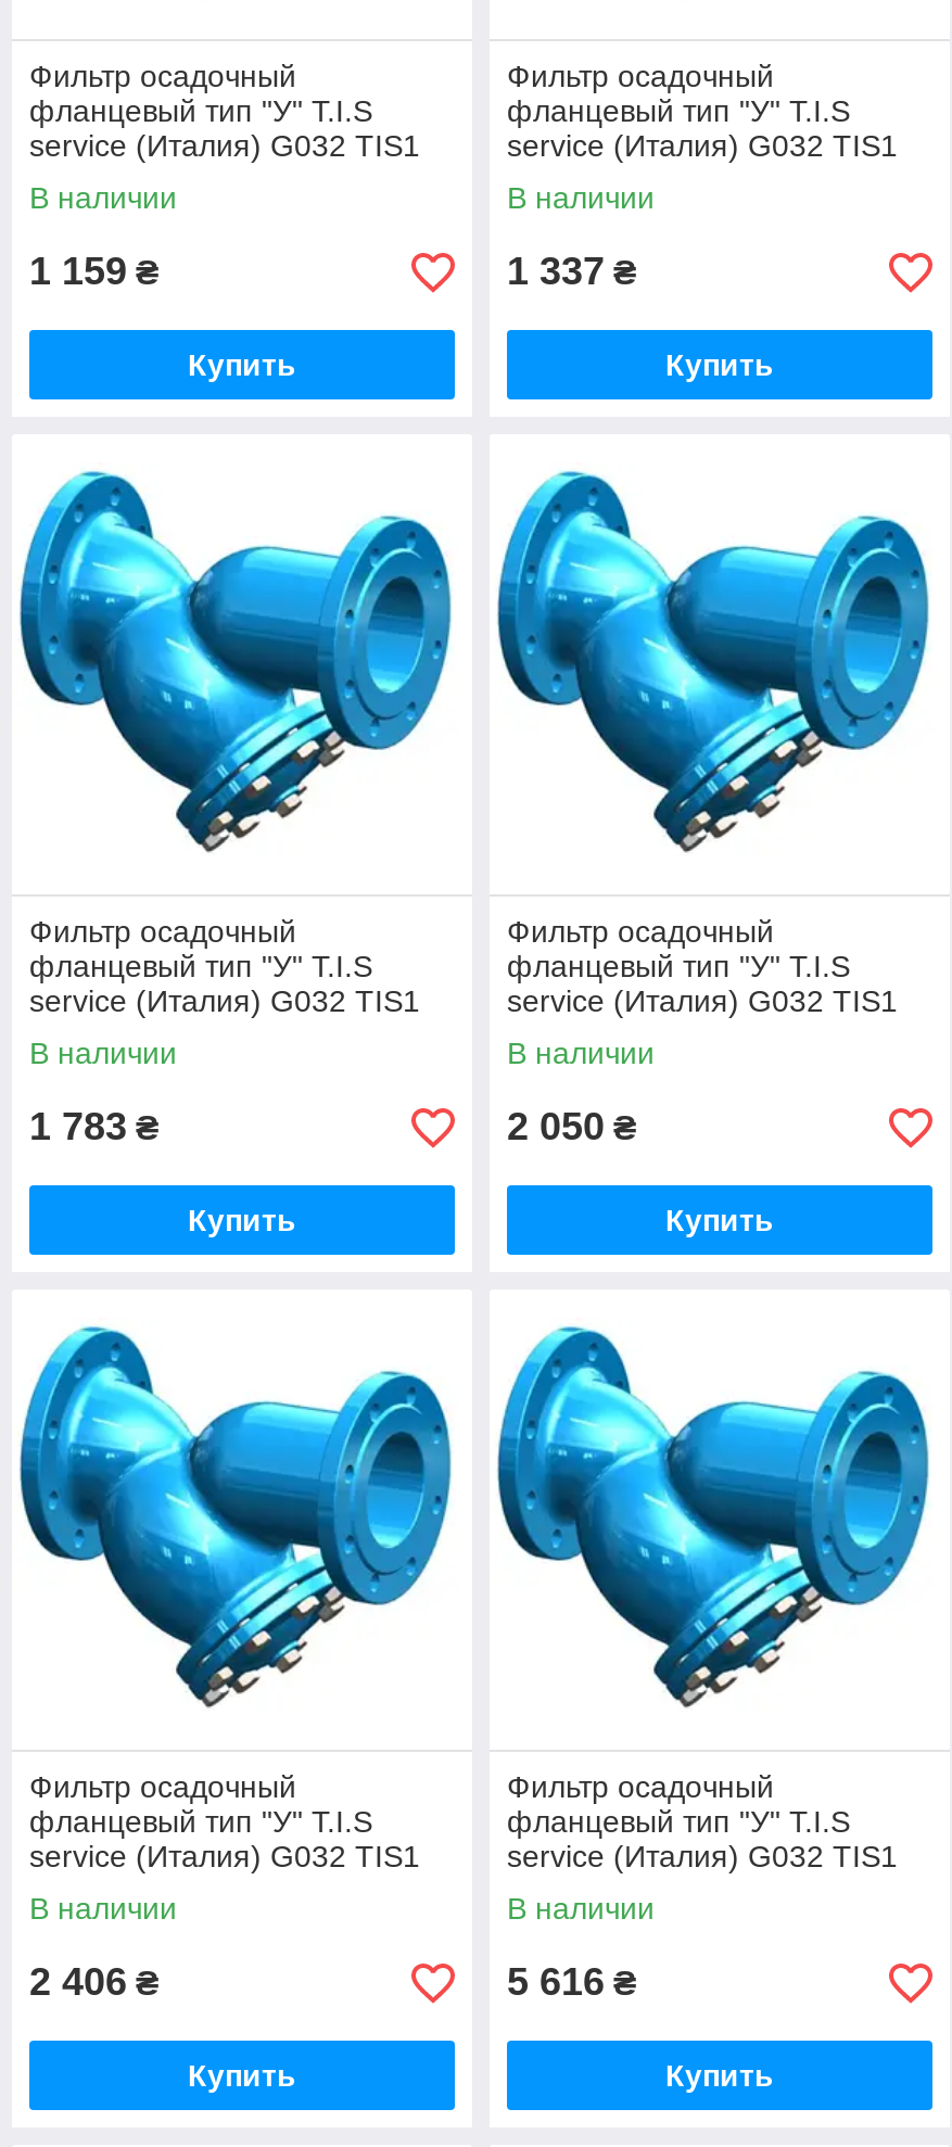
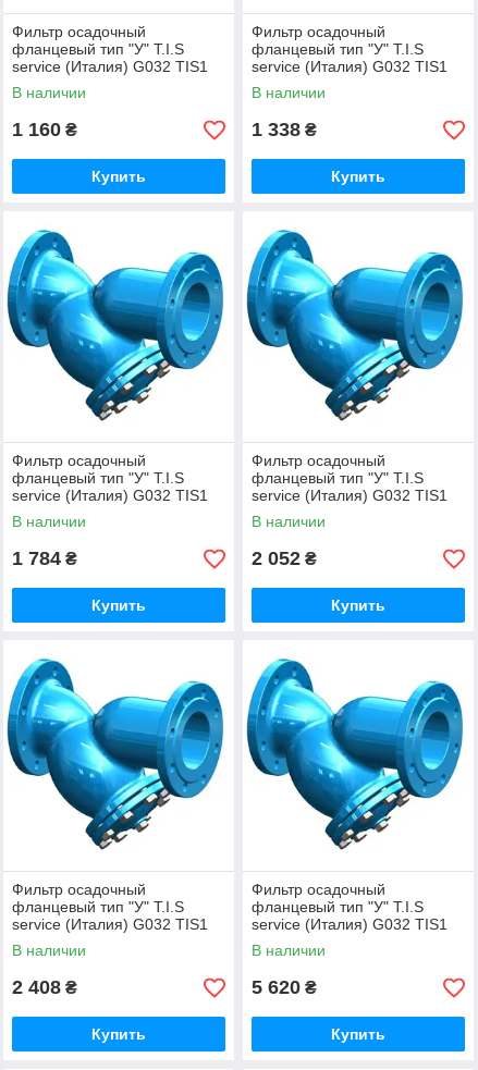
[29,250,160,293] 1 159 ₴ -> [12,119,77,140] 1 160 ₴
[507,250,637,293] 1 337 ₴ -> [252,119,317,140] 1 338 ₴
[29,1105,160,1148] 1 783 ₴ -> [12,548,77,569] 1 784 ₴
[507,1105,637,1148] 2 050 ₴ -> [252,548,317,569] 2 052 ₴
[29,1960,160,2004] 2 406 ₴ -> [12,976,77,998] 2 408 ₴
[507,1960,637,2004] 5 616 ₴ -> [252,976,317,998] 5 620 ₴

